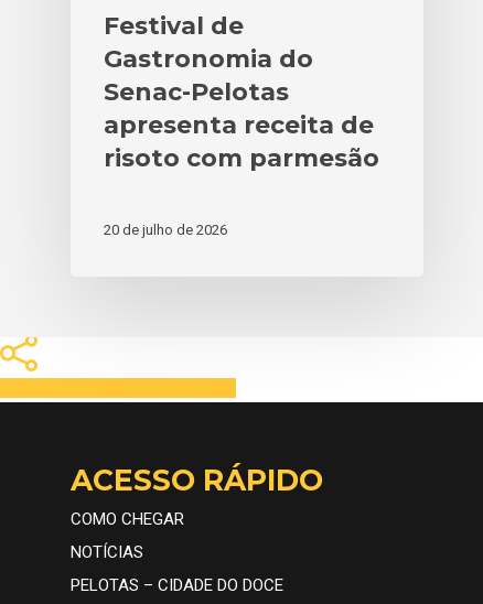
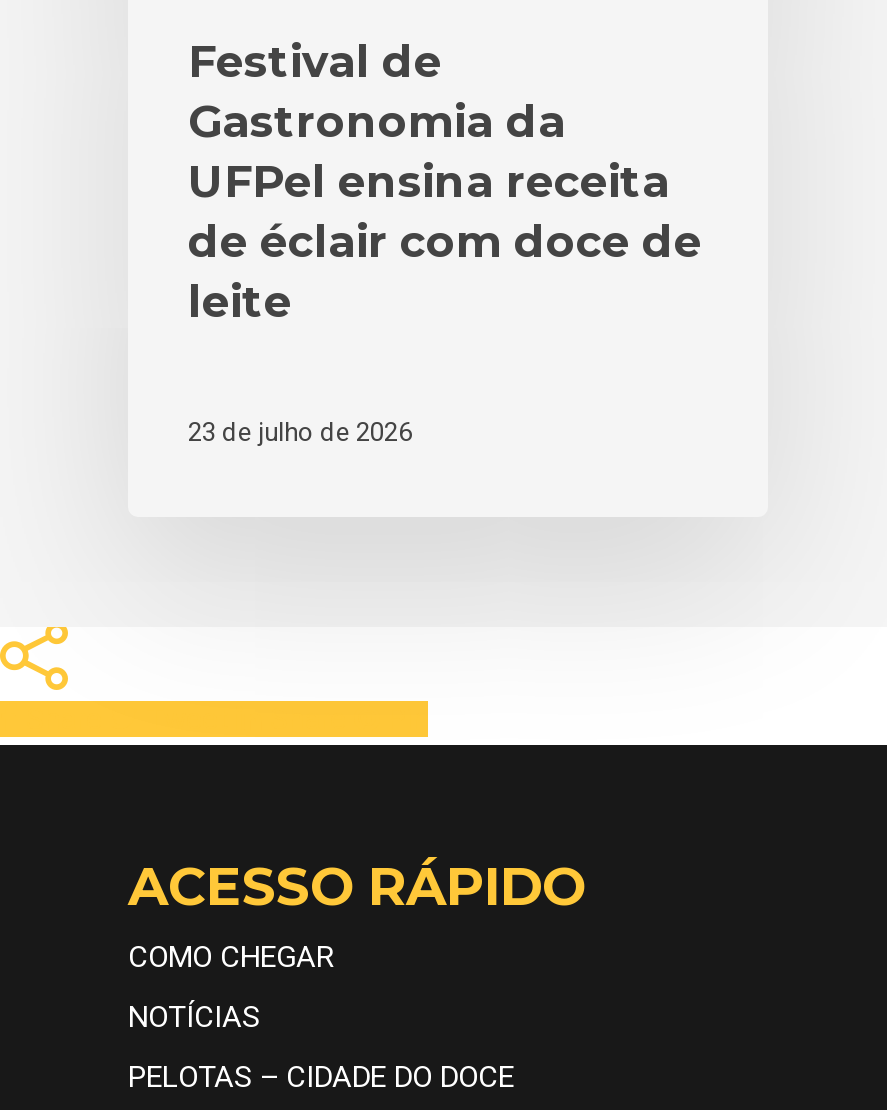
[104,44,379,172] Gastronomia do | Senac-Pelotas | apresenta receita de | risoto com parmesão -> [188,94,702,328] Gastronomia da | UFPel ensina receita | de éclair com doce de | leite
[104,221,227,238] 20 de julho de 2026 -> [188,416,412,446] 23 de julho de 2026

